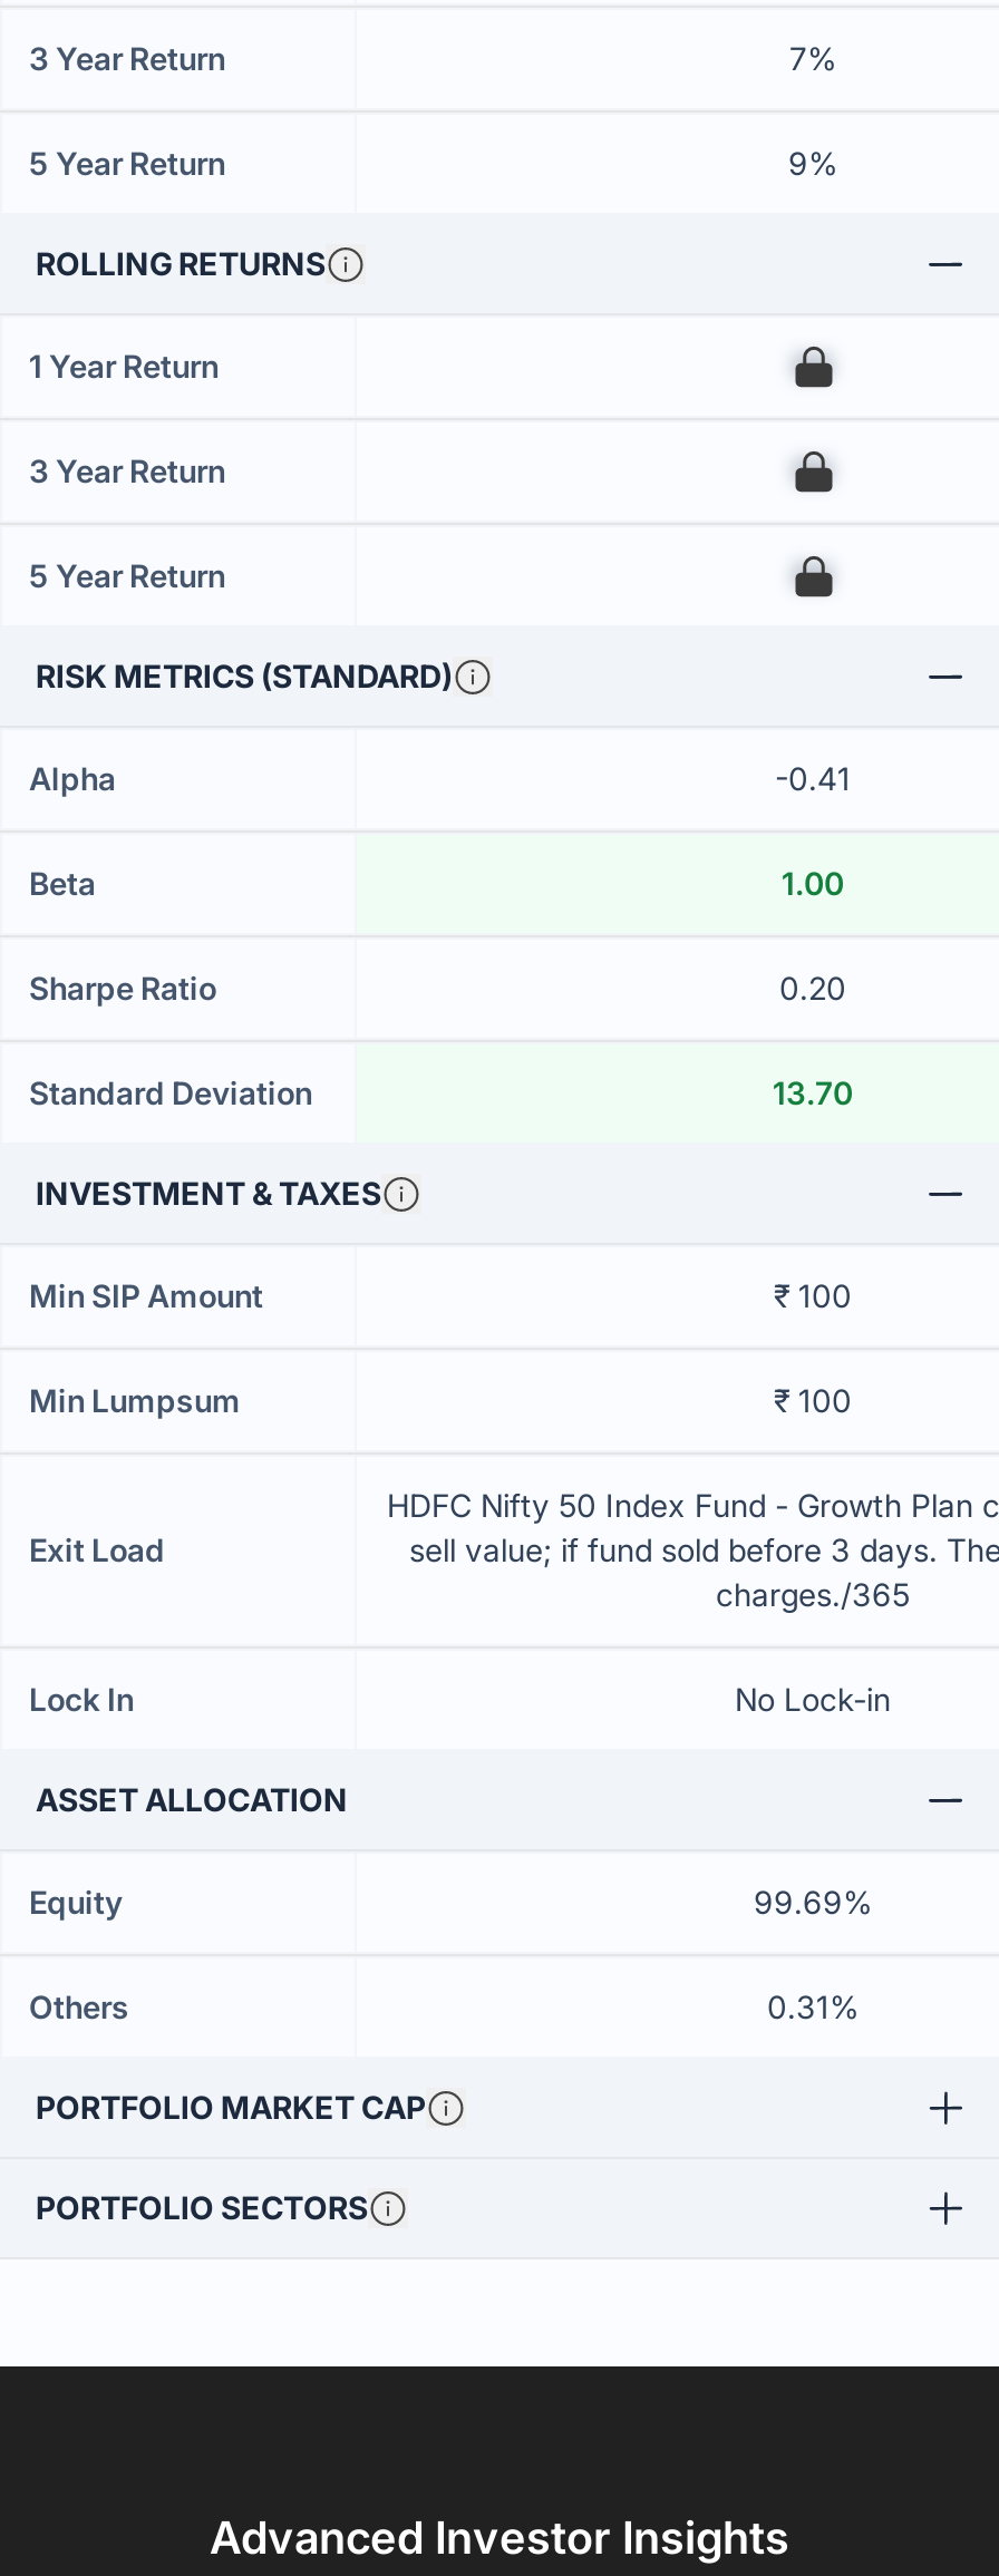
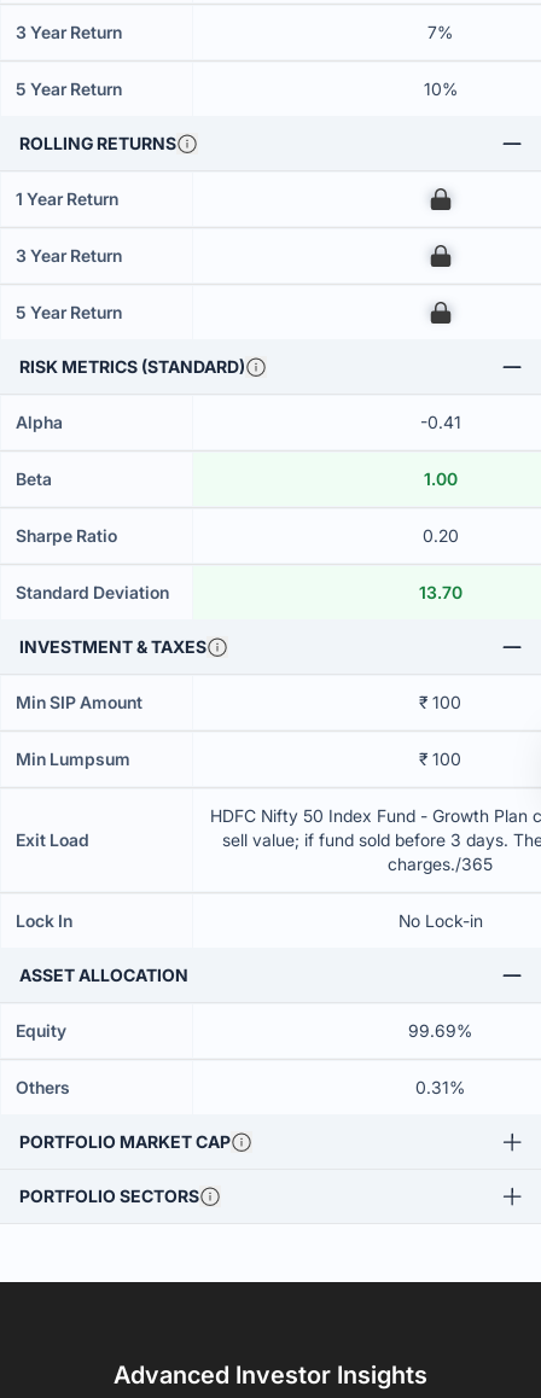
[788,144,837,182] 9% -> [423,78,457,99] 10%

